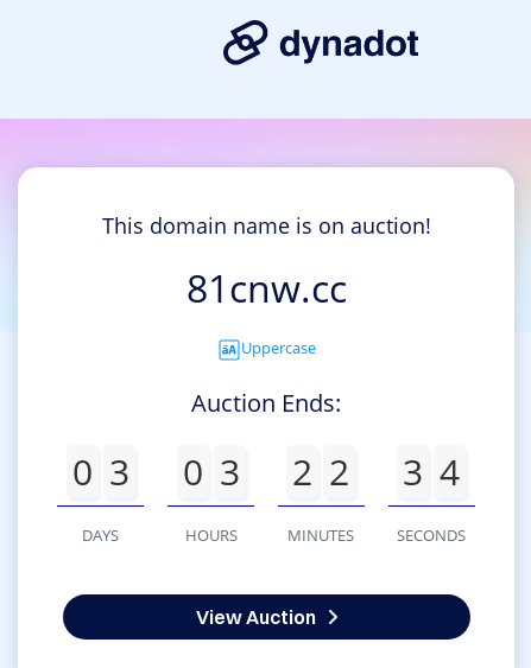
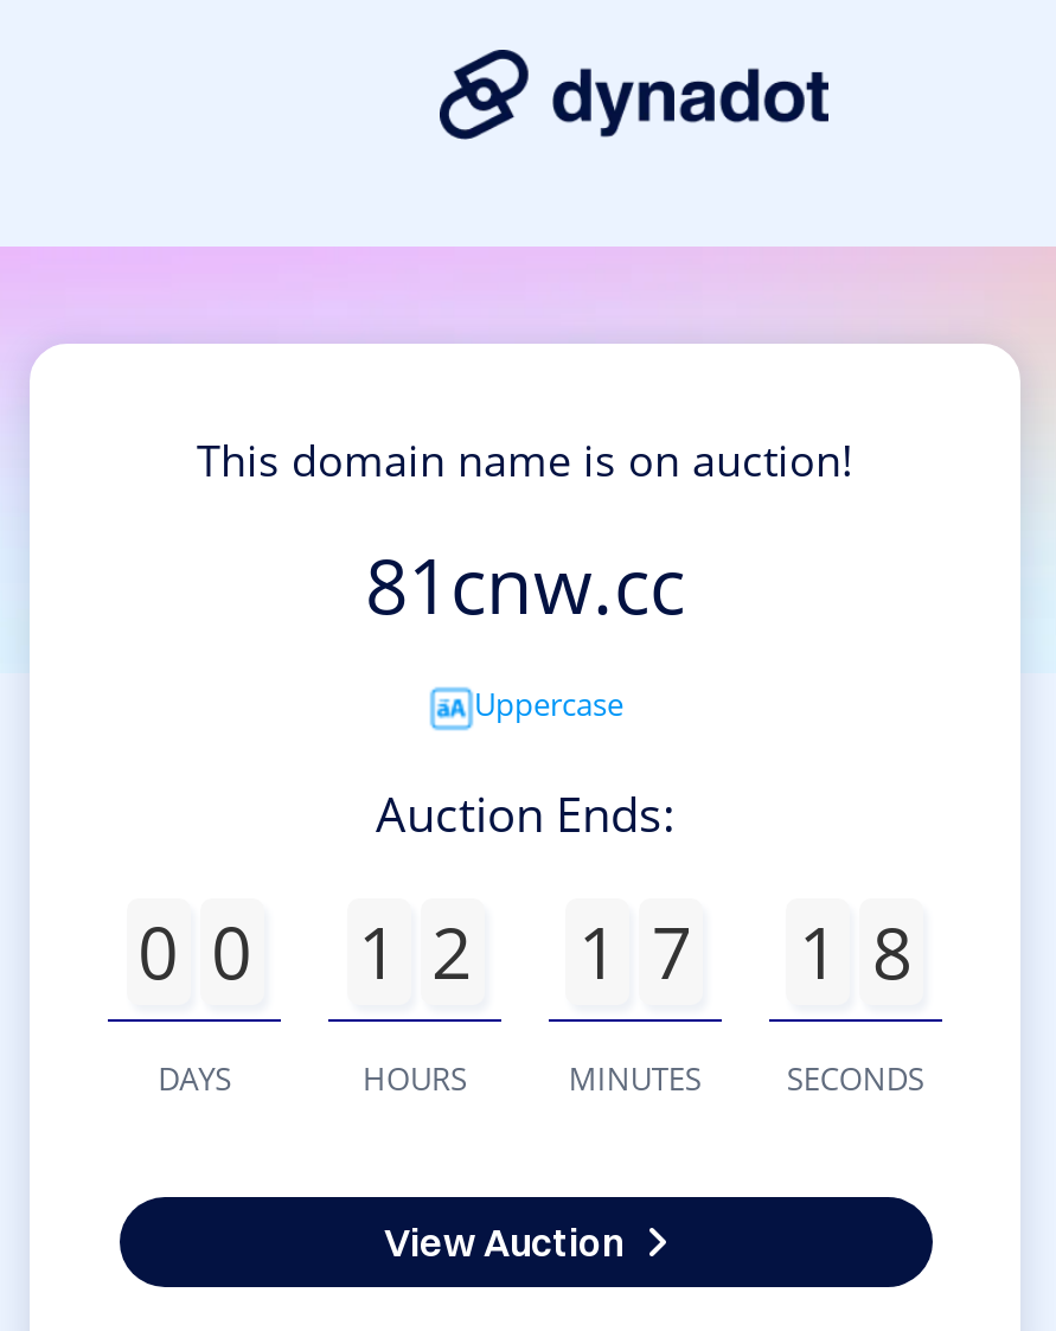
[72,447,129,496] 0 3 -> [138,903,251,1000] 0 0
[182,447,239,496] 0 3 -> [358,903,472,1000] 1 2
[293,447,350,496] 2 2 -> [578,903,692,1000] 1 7
[403,447,460,496] 3 4 -> [798,903,912,1000] 1 8

